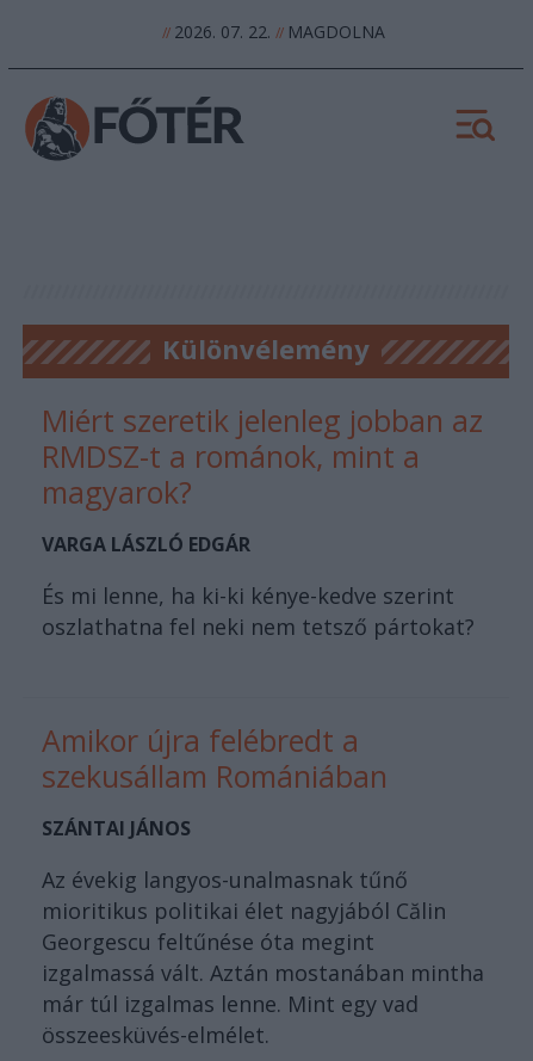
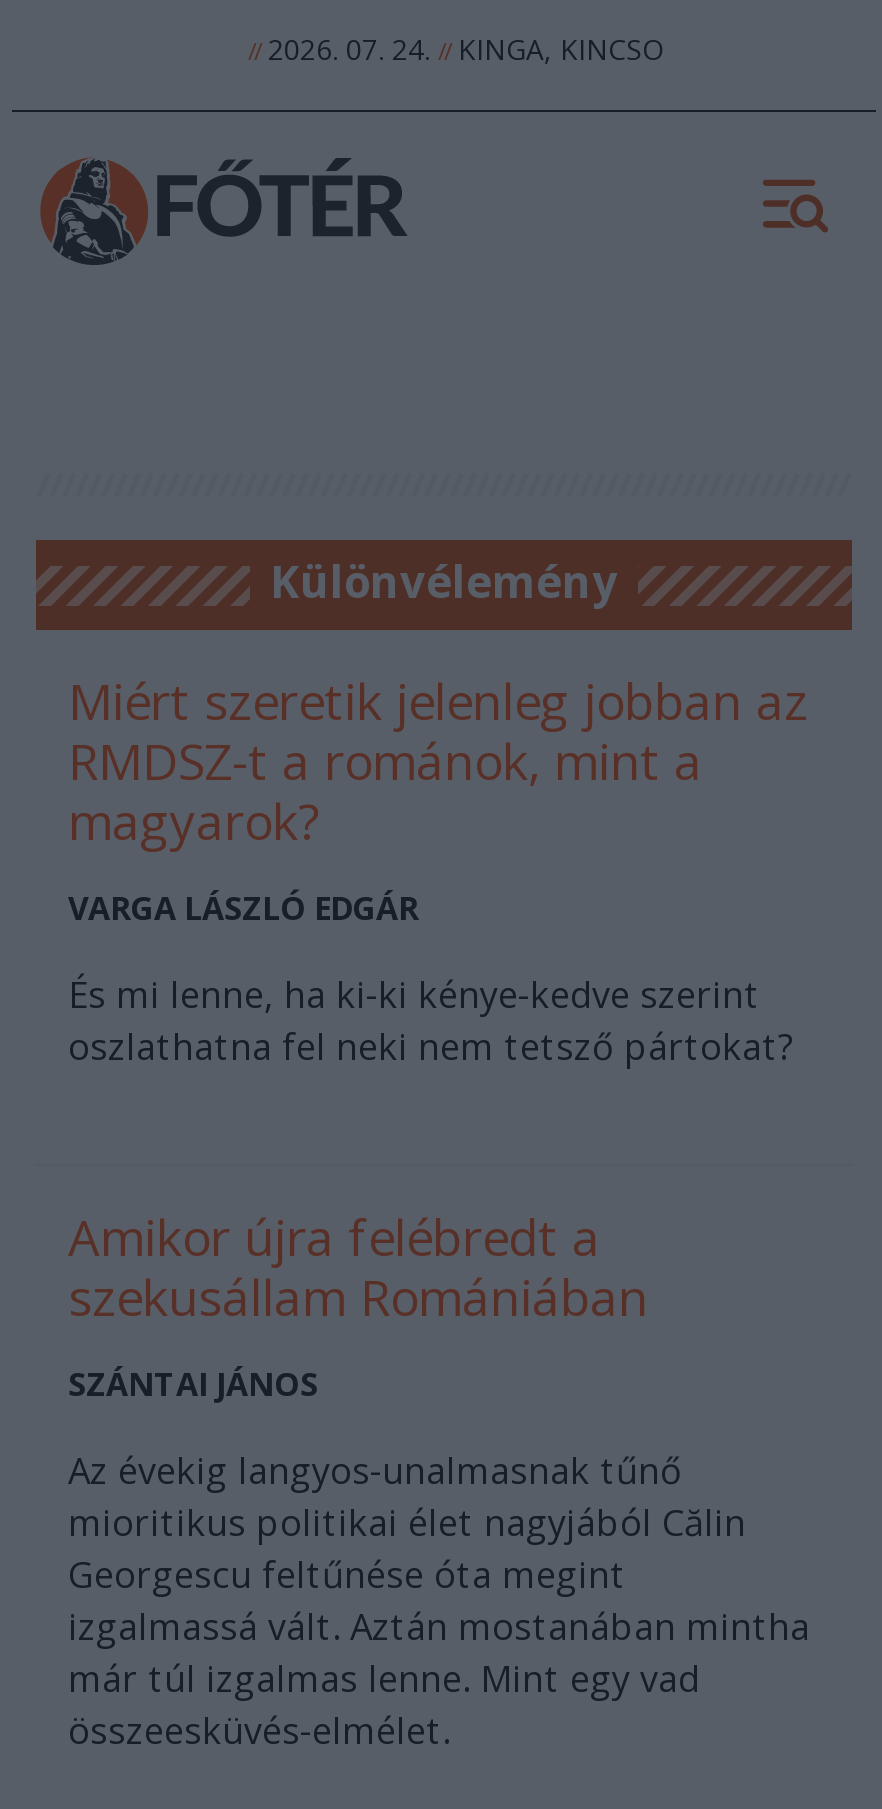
[162,20,385,43] // 2026. 07. 22. // MAGDOLNA -> [248,30,664,68] // 2026. 07. 24. // KINGA, KINCSO

